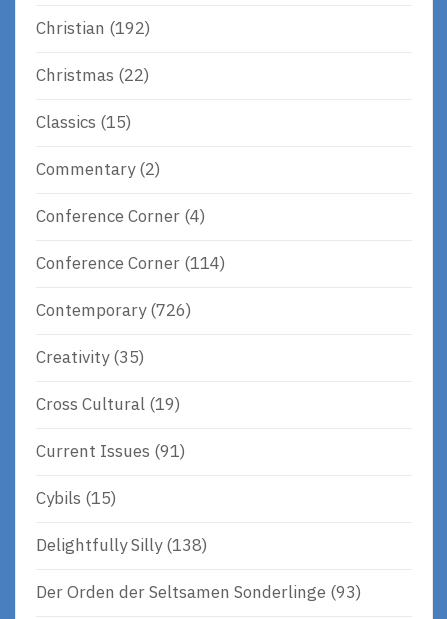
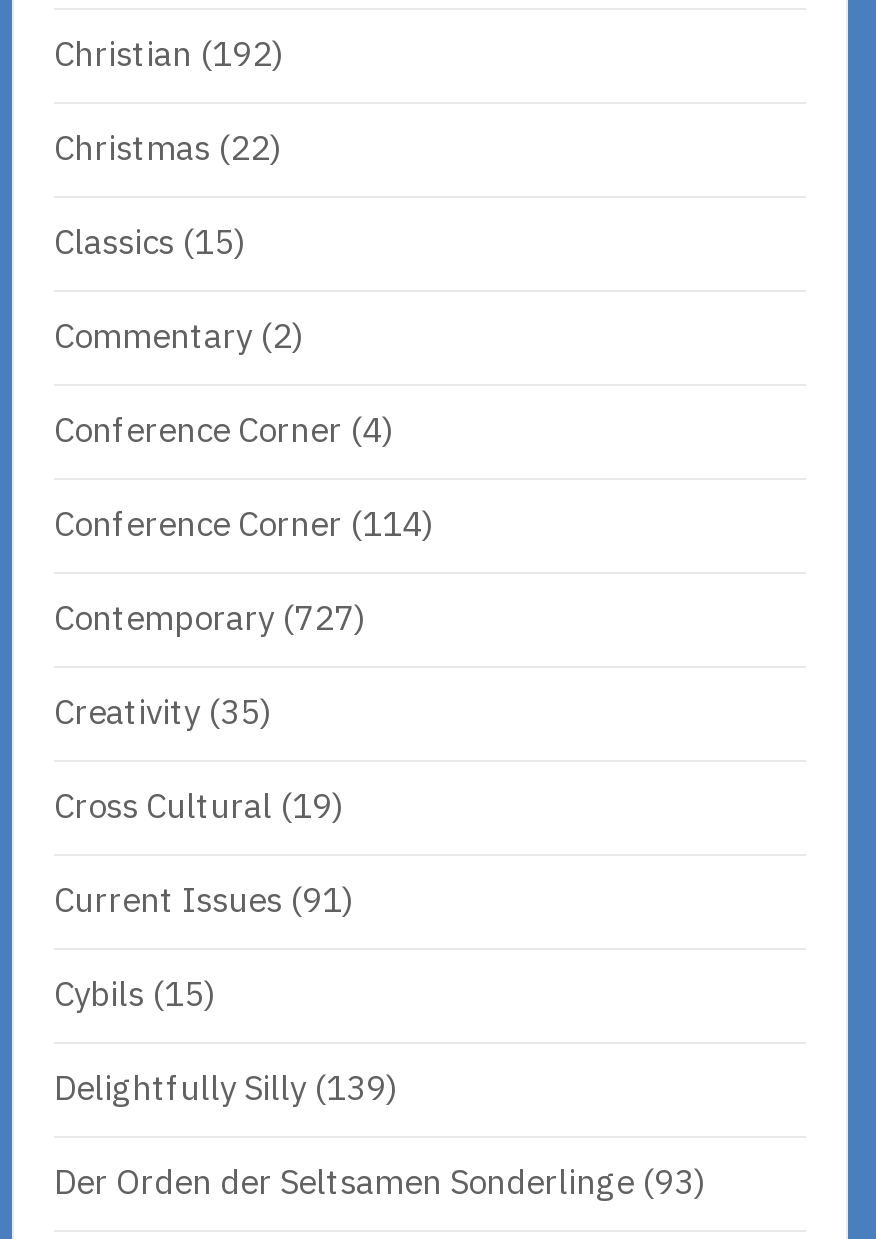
[36,299,192,321] Contemporary (726) -> [54,597,366,641] Contemporary (727)
[36,534,208,556] Delightfully Silly (138) -> [54,1067,398,1111] Delightfully Silly (139)

